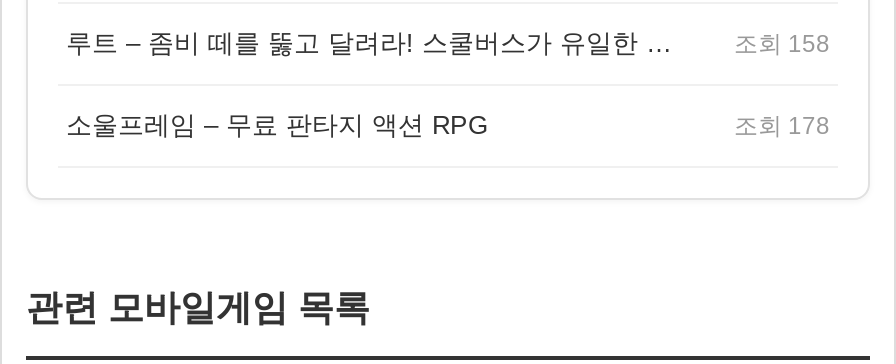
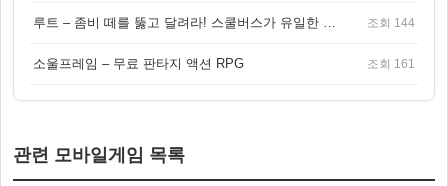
[734,29,830,57] 조회 158 -> [367,16,415,30] 조회 144
[734,111,830,139] 조회 178 -> [367,57,415,71] 조회 161

